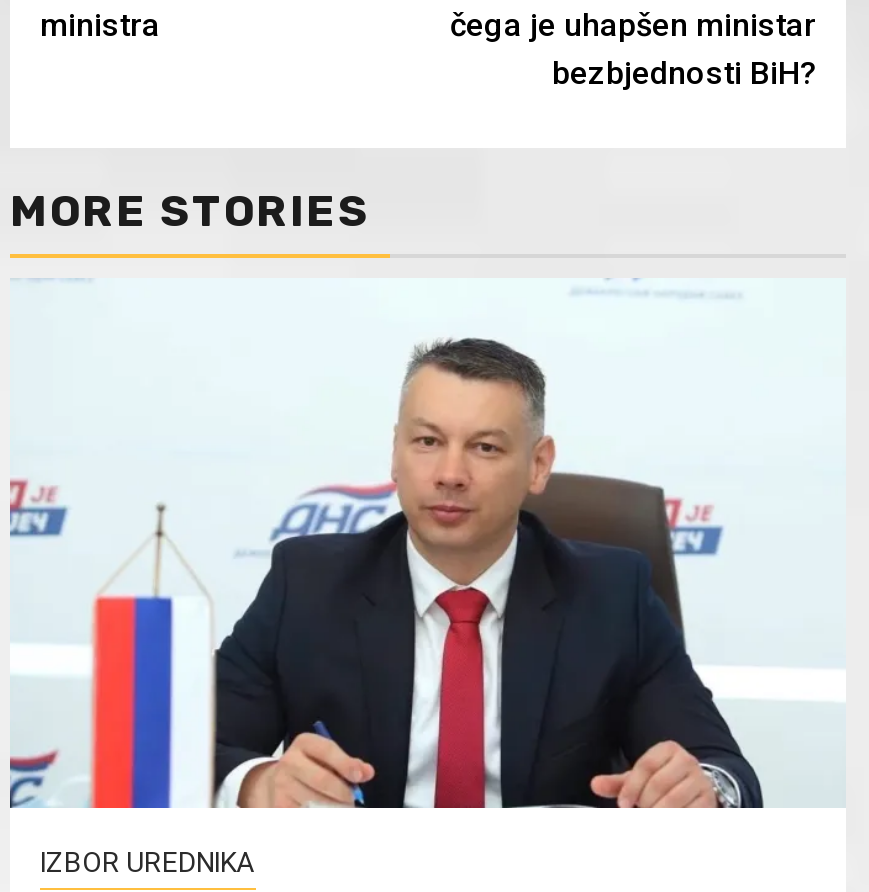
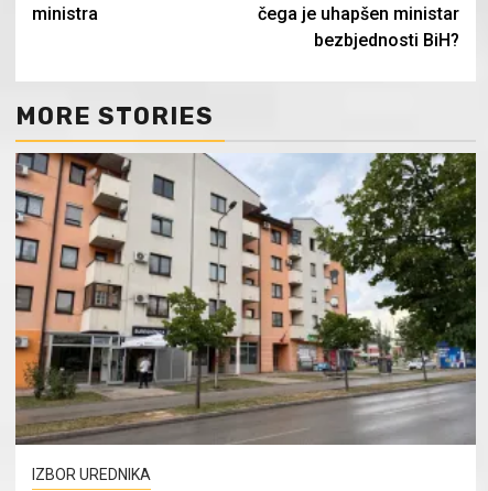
[10,278,846,810] [image] -> [14,152,477,446] [image]

